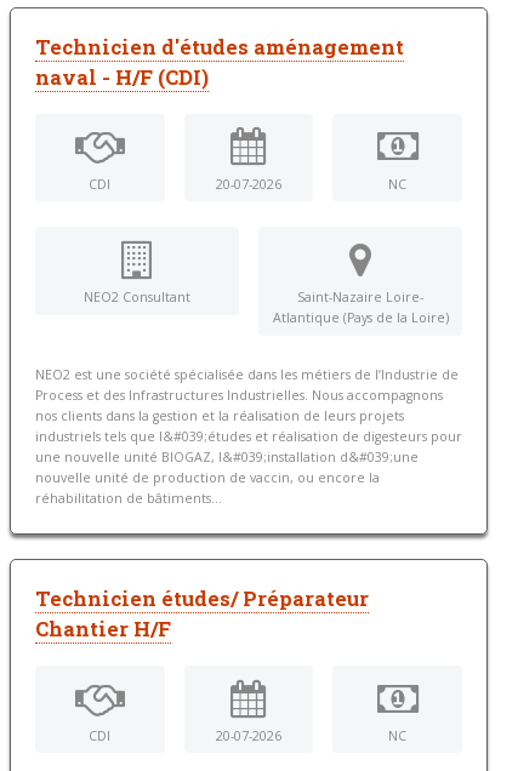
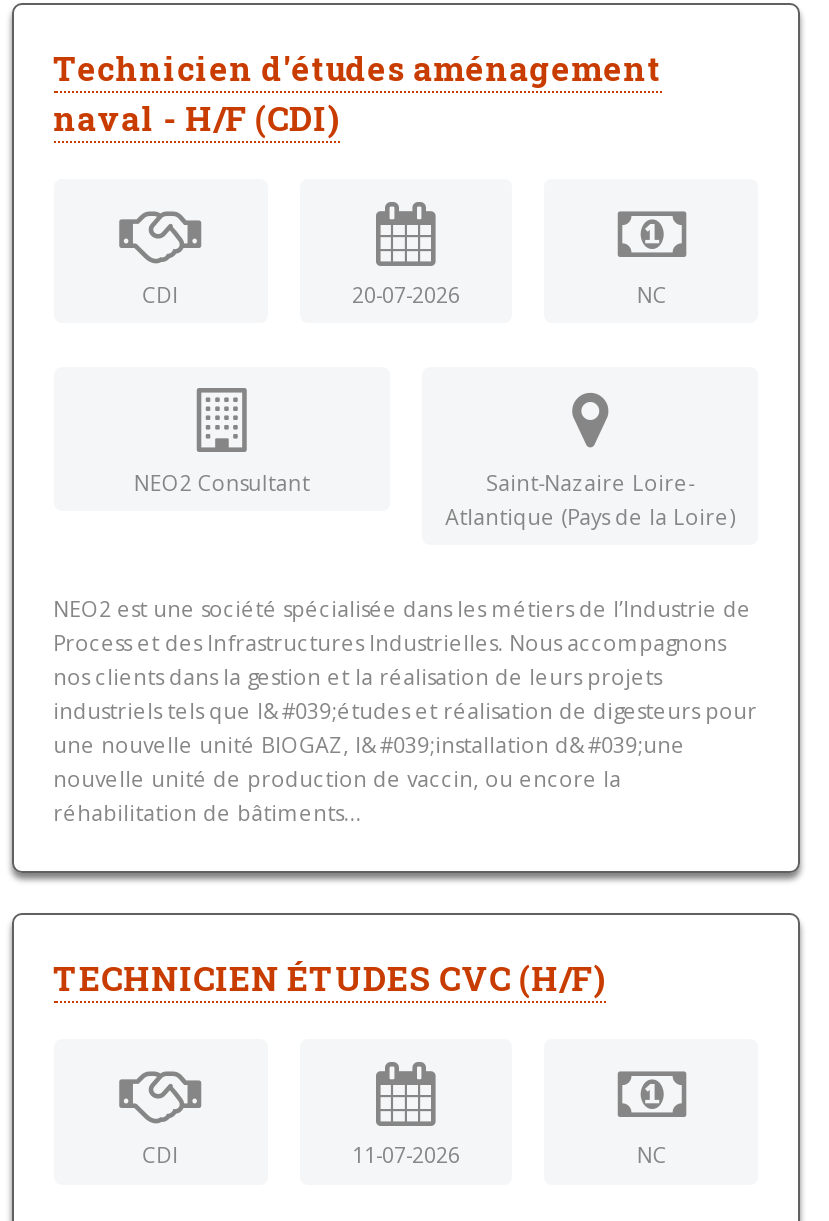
[35,586,368,643] Technicien études/ Préparateur | Chantier H/F -> [53,957,605,1001] TECHNICIEN ÉTUDES CVC (H/F)
[216,727,281,744] 20-07-2026 -> [352,1141,460,1169] 11-07-2026

